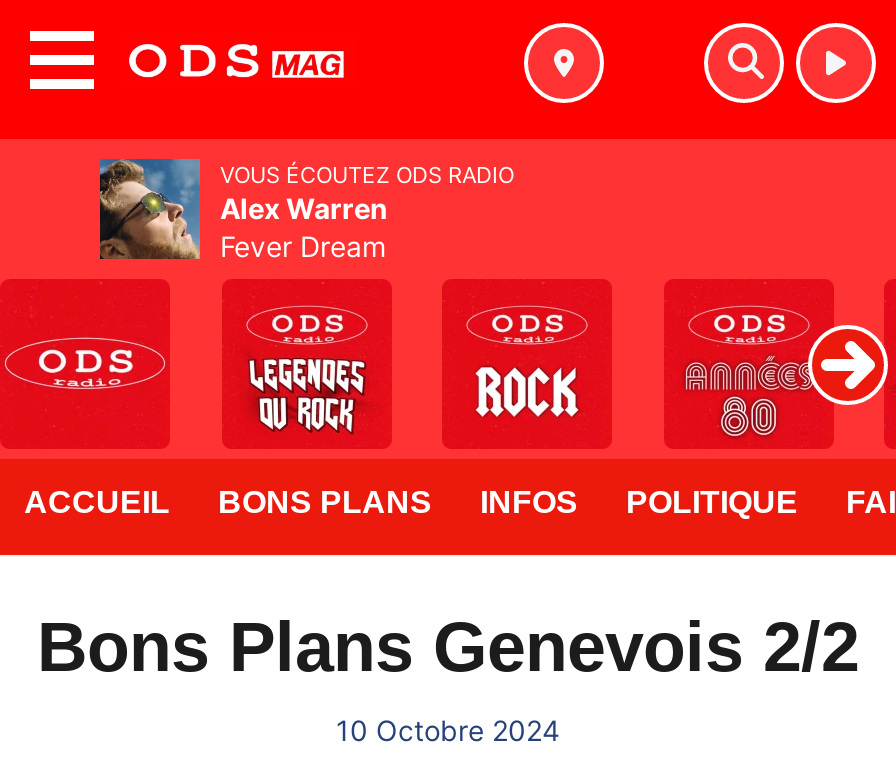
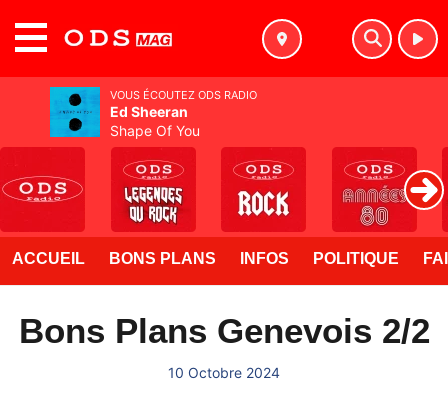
[98,159,388,263] [image] | Alex Warren | Fever Dream -> [49,87,200,139] [image] | Ed Sheeran | Shape Of You

